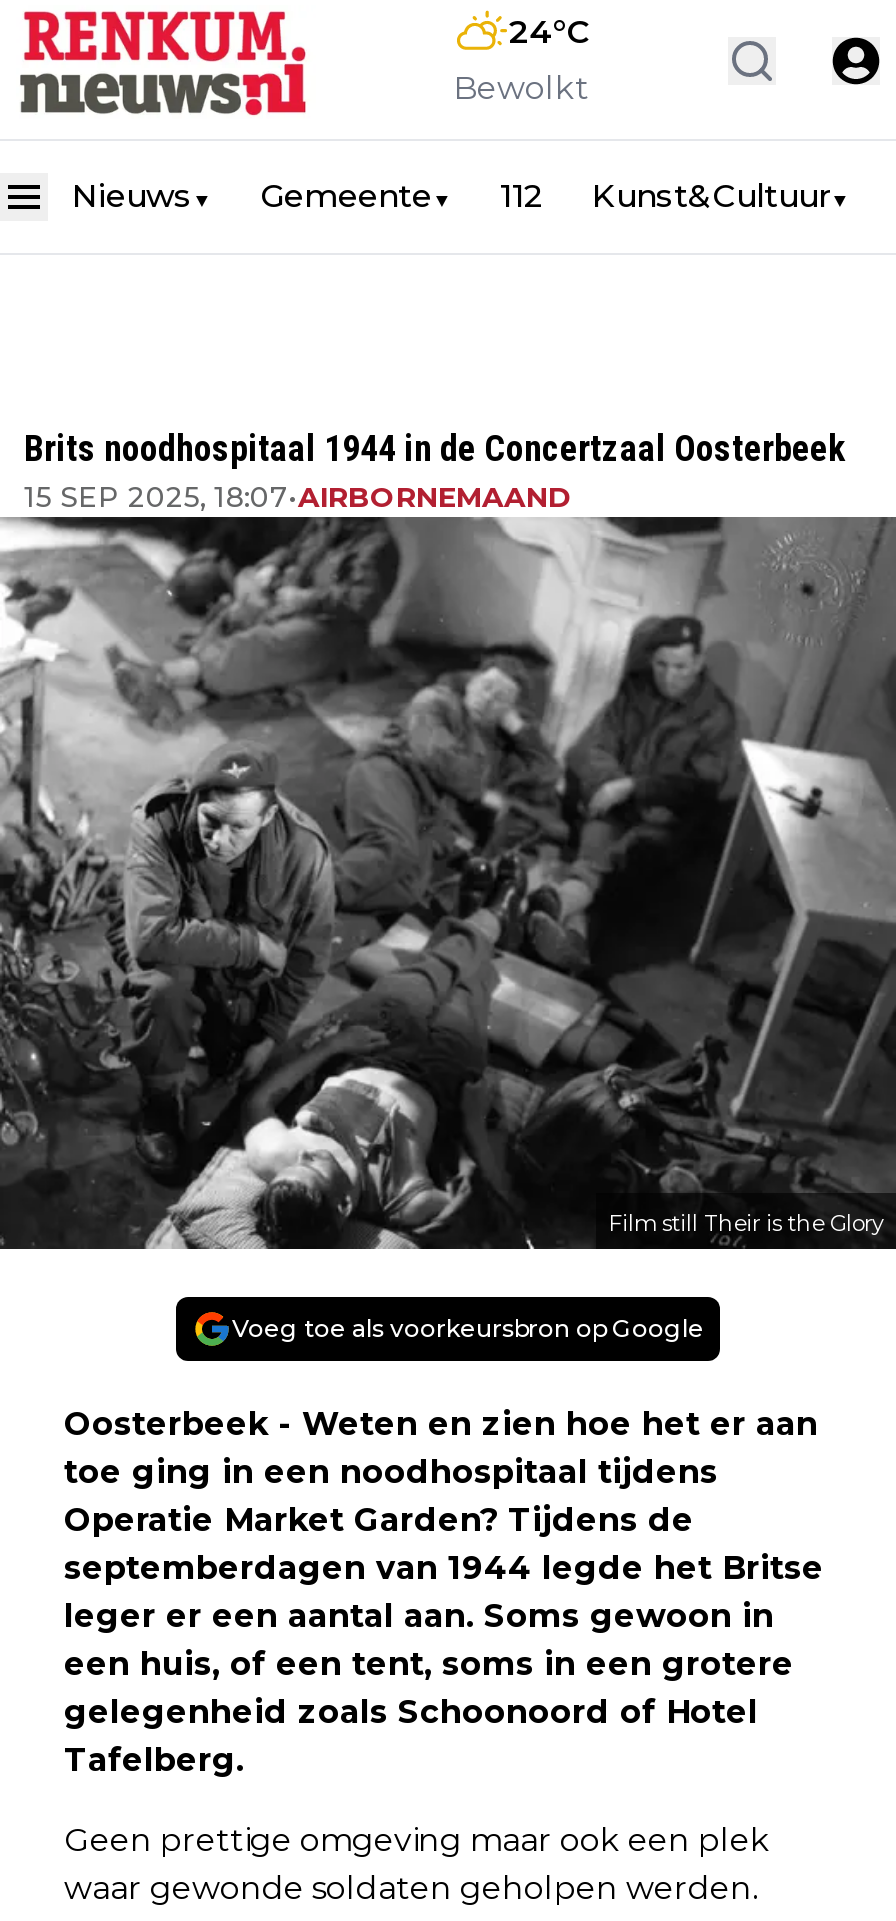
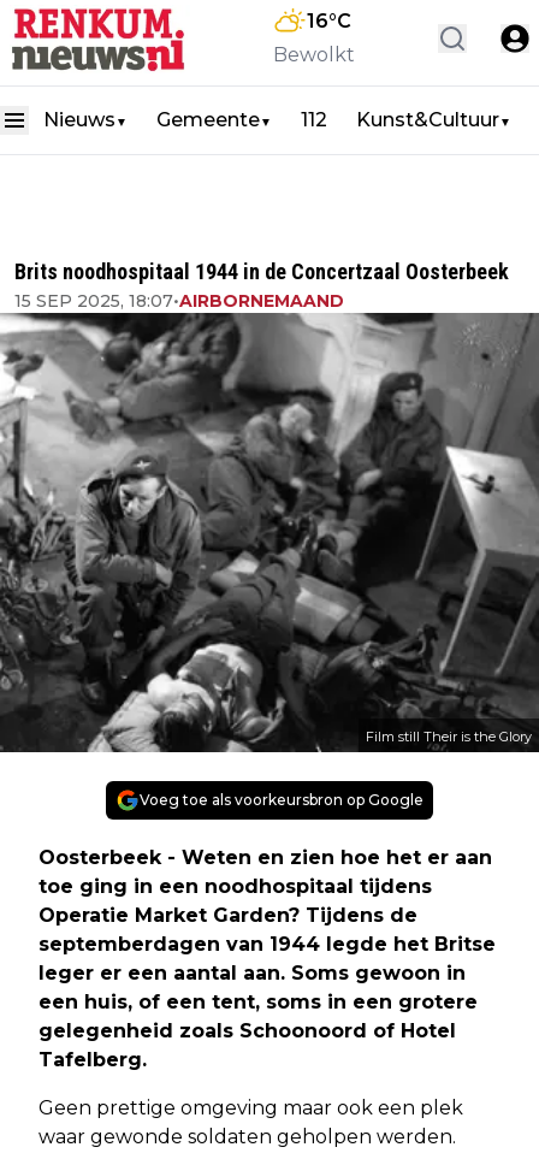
[509,14,591,52] 24°C -> [307,10,351,33] 16°C

